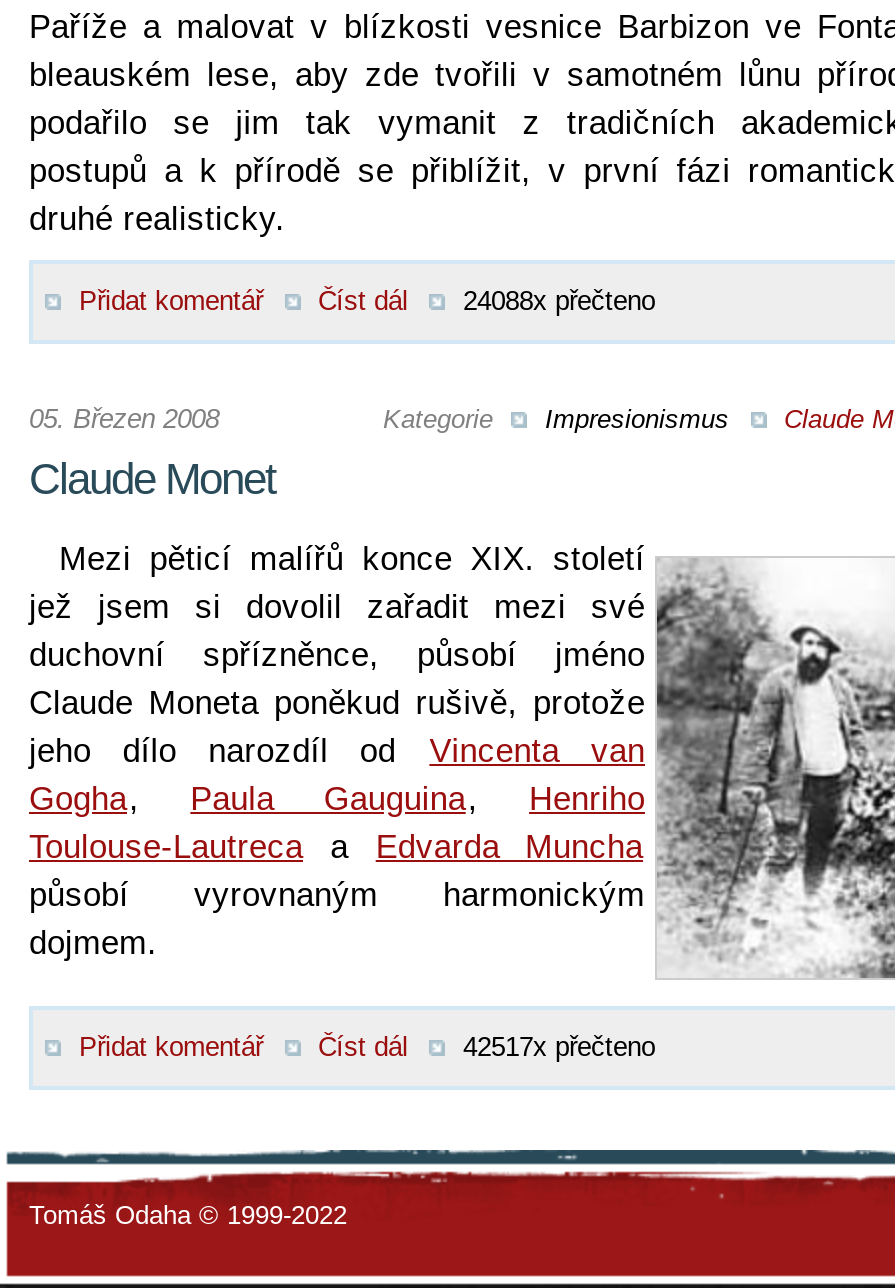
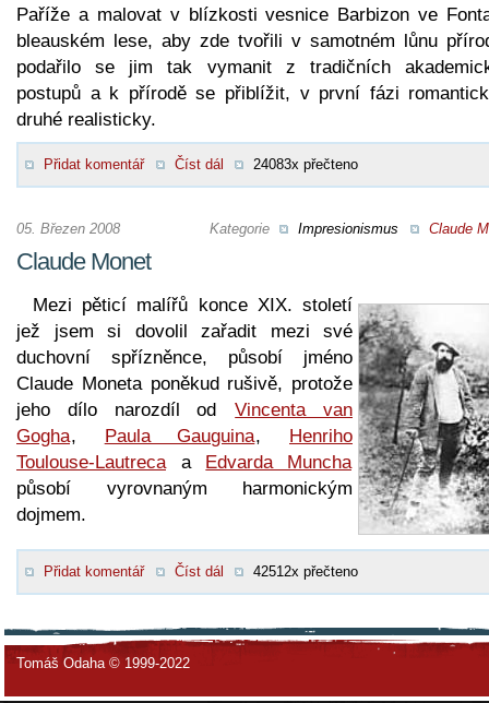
[79,285,655,315] Přidat komentář Číst dál 24088x přečteno -> [44,156,358,172] Přidat komentář Číst dál 24083x přečteno
[79,1031,655,1061] Přidat komentář Číst dál 42517x přečteno -> [44,563,358,579] Přidat komentář Číst dál 42512x přečteno

